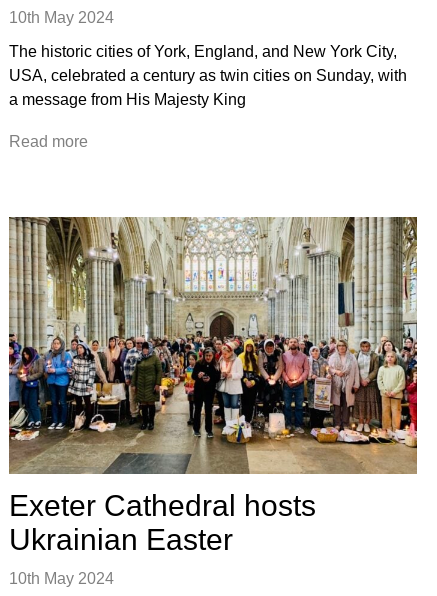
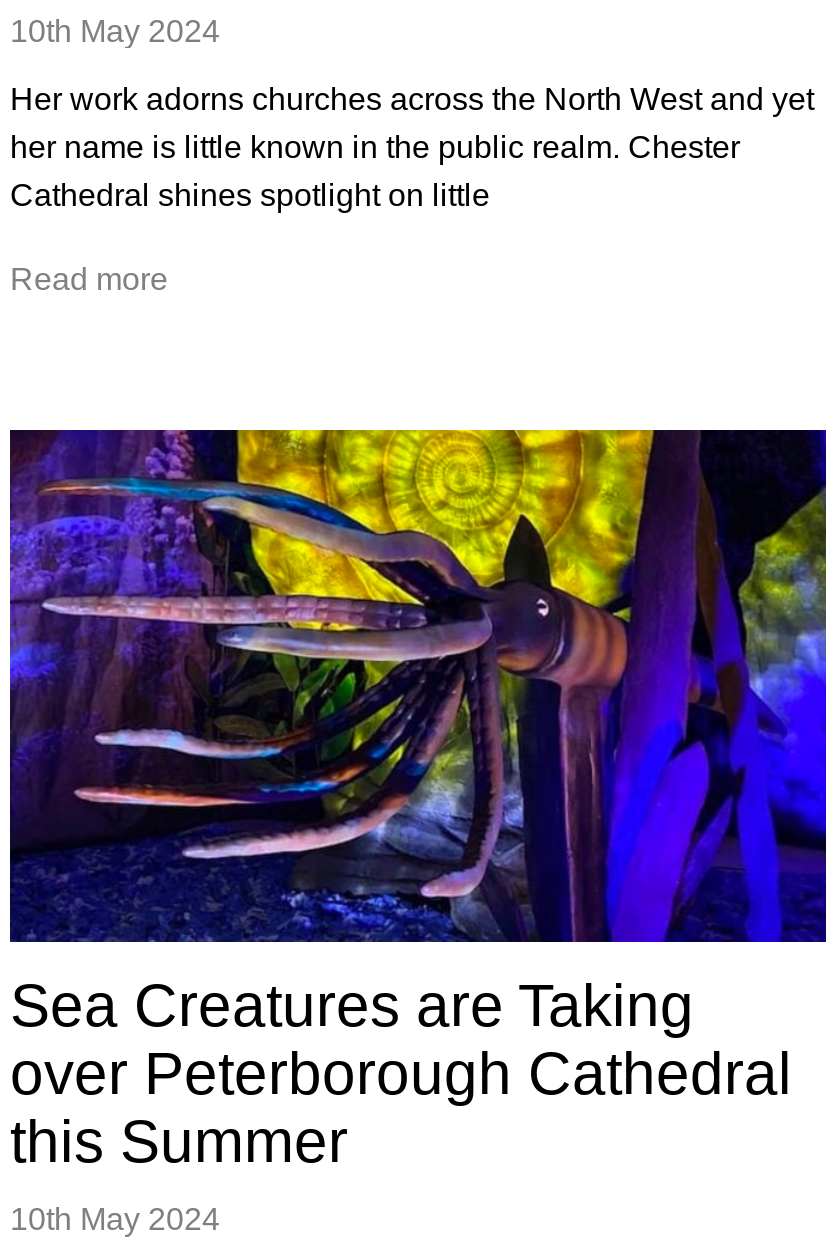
[9,43,407,108] The historic cities of York, England, and New York City, | USA, celebrated a century as twin cities on Sunday, with | a message from His Majesty King -> [10,82,814,212] Her work adorns churches across the North West and yet | her name is little known in the public realm. Chester | Cathedral shines spotlight on little
[8,216,418,556] [image] | Exeter Cathedral hosts | Ukrainian Easter -> [8,428,828,1175] [image] | Sea Creatures are Taking | over Peterborough Cathedral | this Summer

